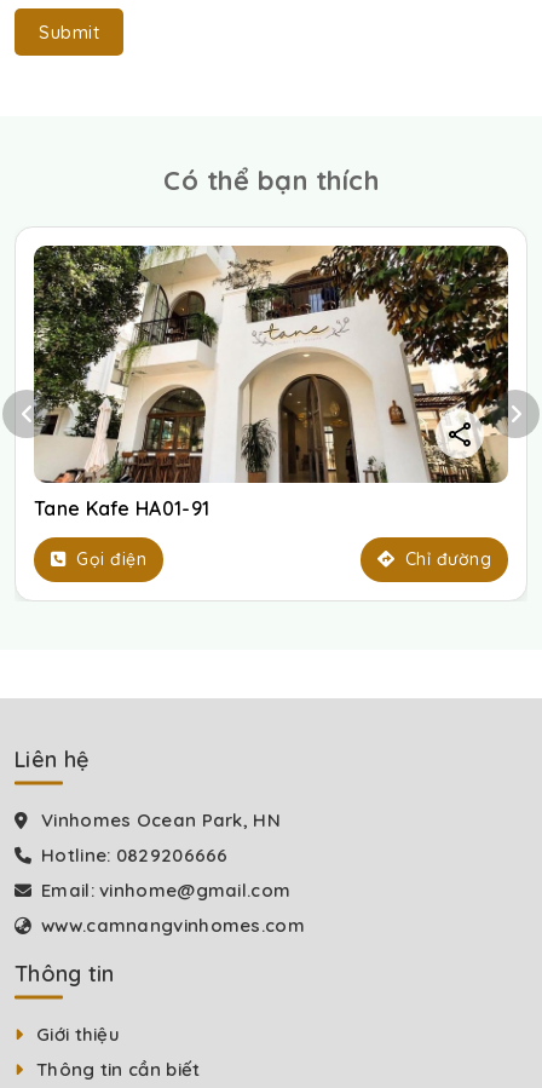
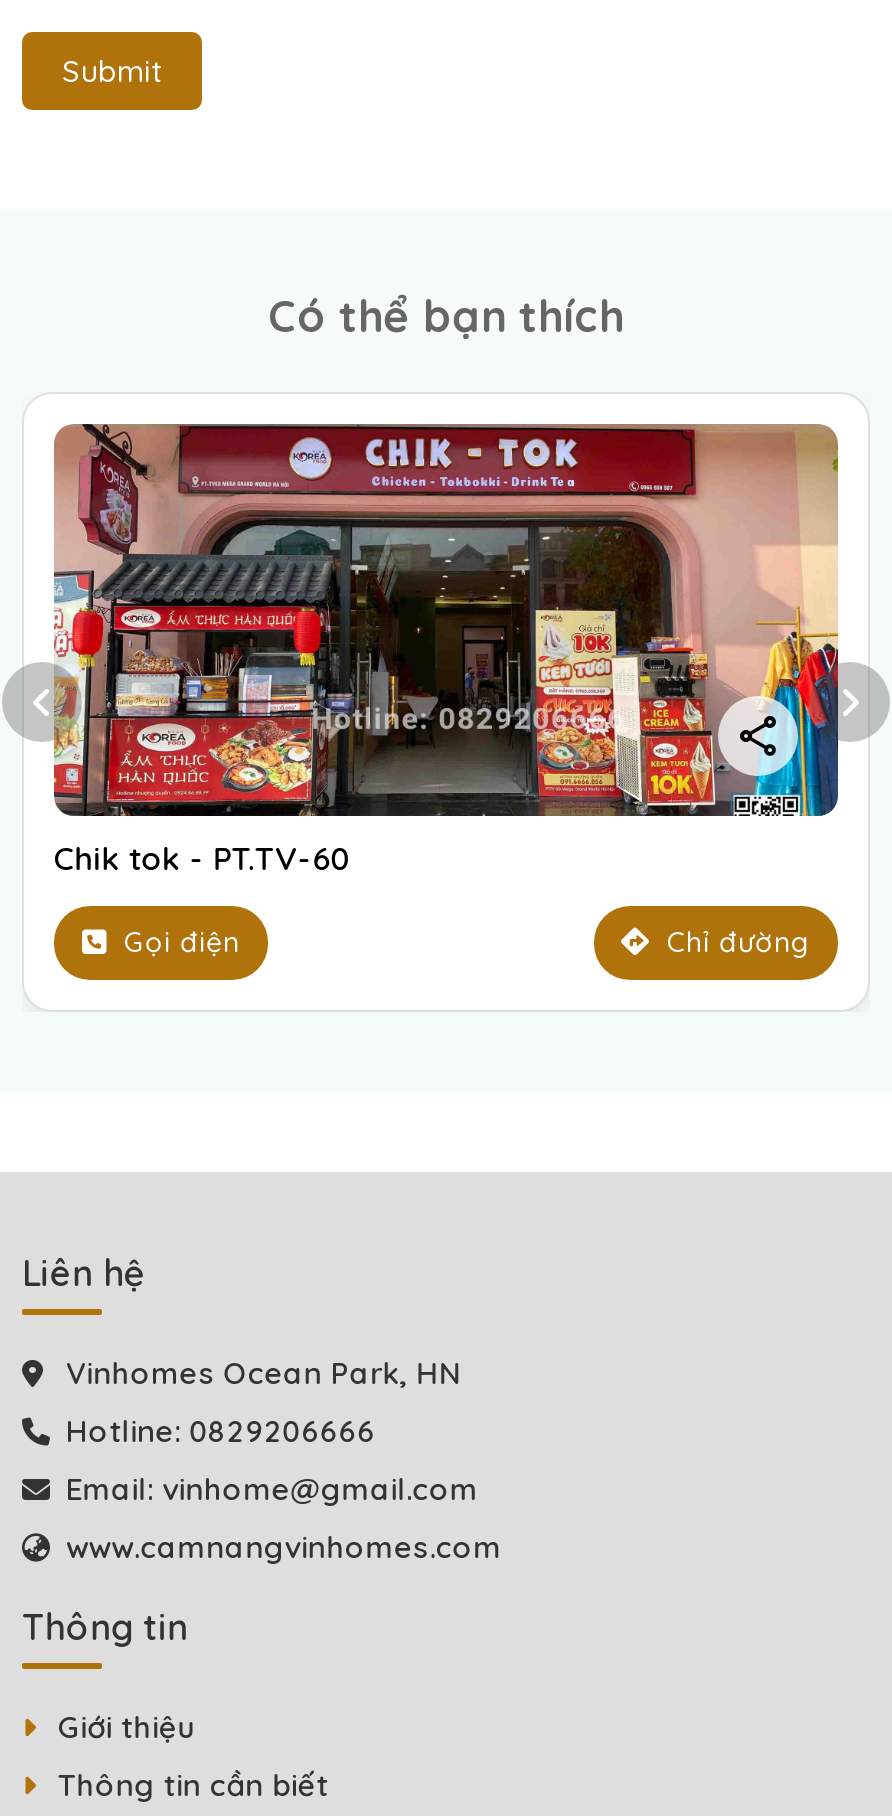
[33,244,509,521] [image] | Tane Kafe HA01-91 -> [52,422,840,878] [image] | Chik tok - PT.TV-60

